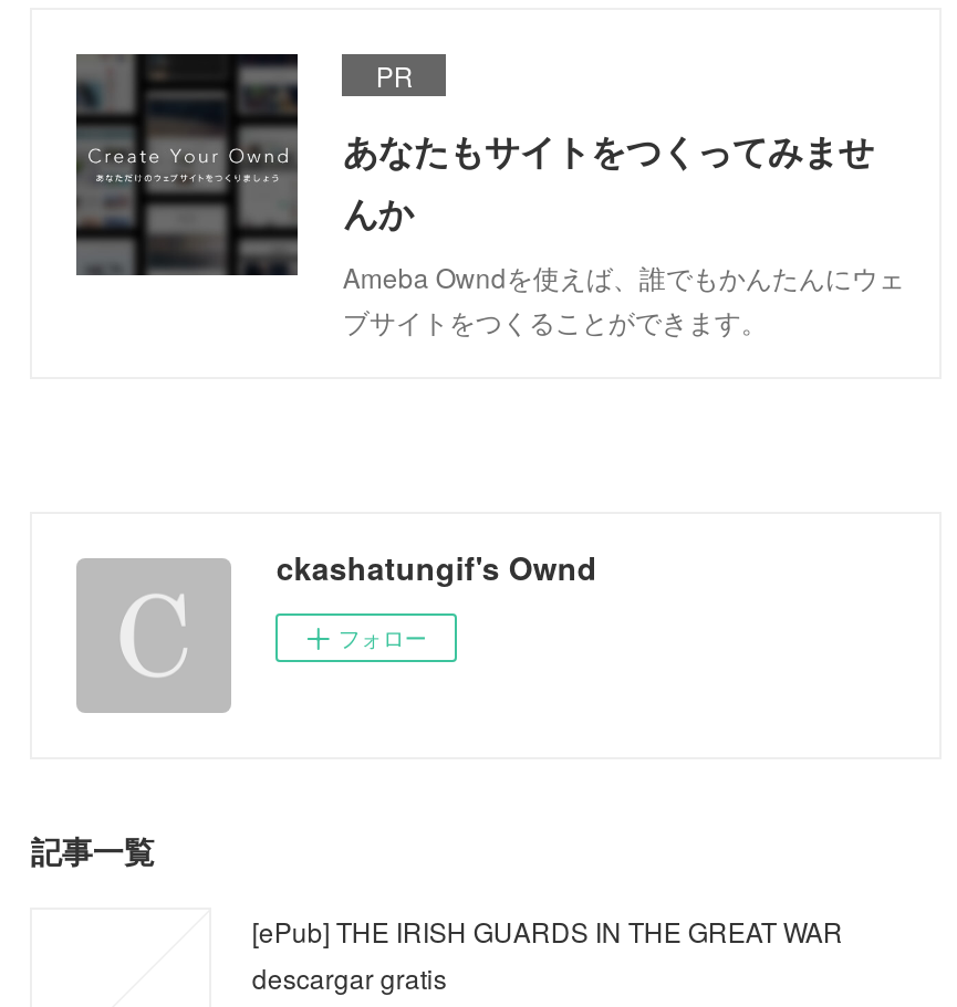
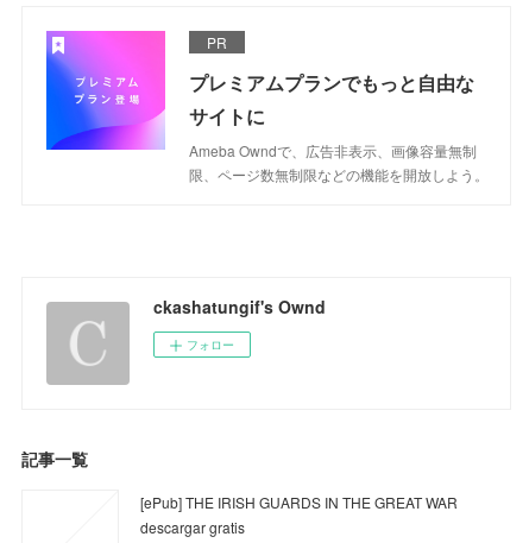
[74,52,905,339] [image] | あなたもサイトをつくってみませ | んか | Ameba Owndを使えば、誰でもかんたんにウェ | ブサイトをつくることができます。 -> [45,30,489,184] [image] | プレミアムプランでもっと自由な | サイトに | Ameba Owndで、広告非表示、画像容量無制 | 限、ページ数無制限などの機能を開放しよう。

